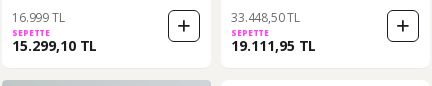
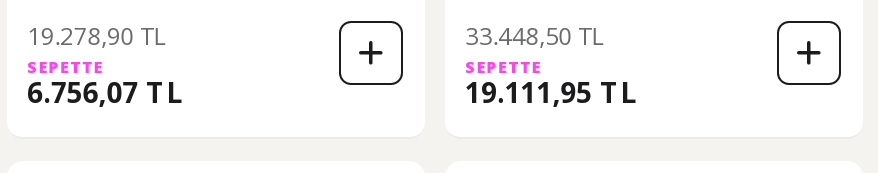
[12,9,65,26] 16.999 TL -> [27,19,165,53] 19.278,90 TL
[12,36,97,55] 15.299,10 TL -> [27,73,182,111] 6.756,07 TL

